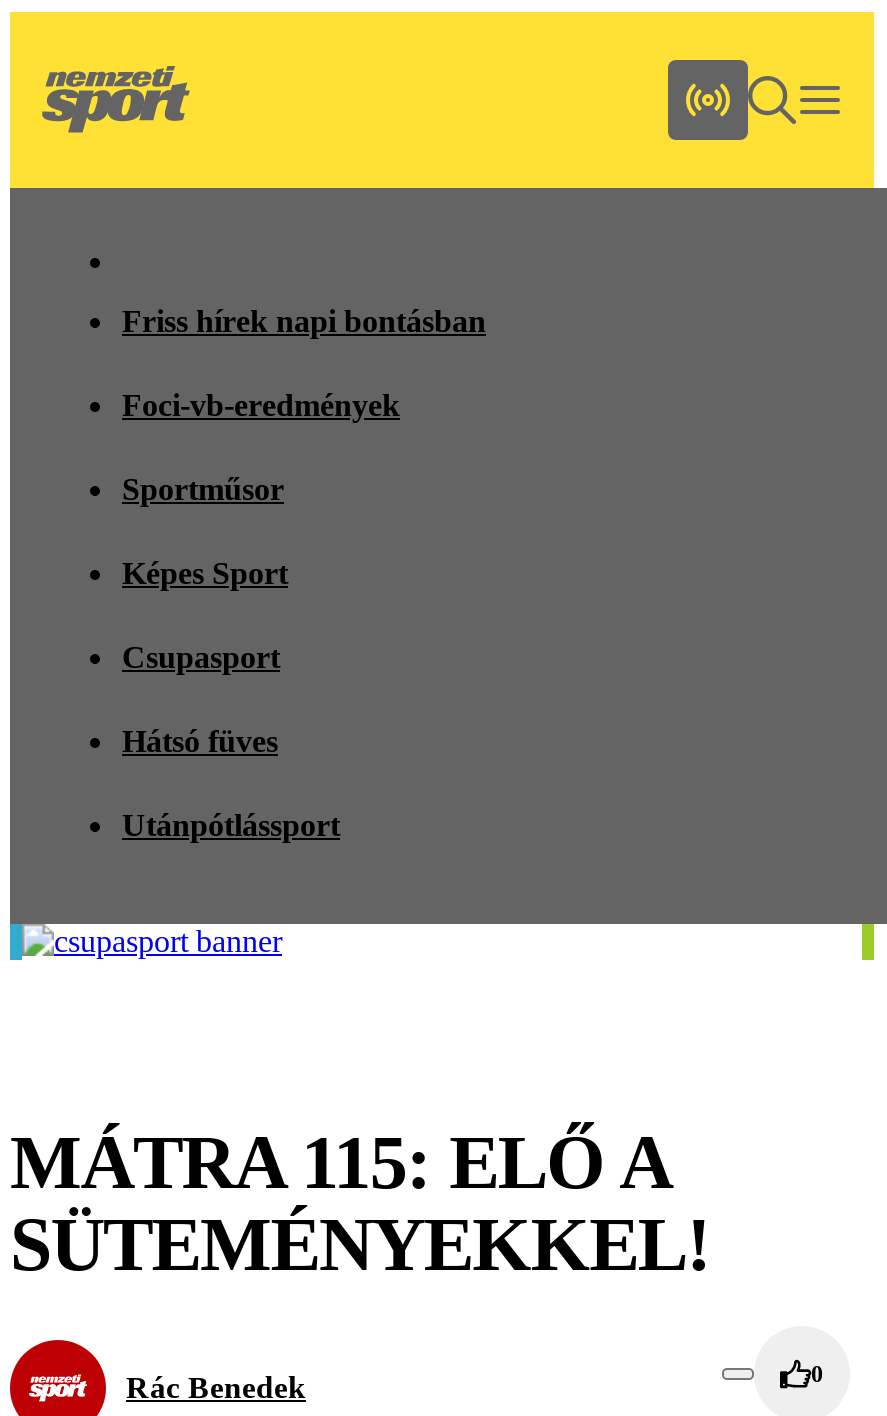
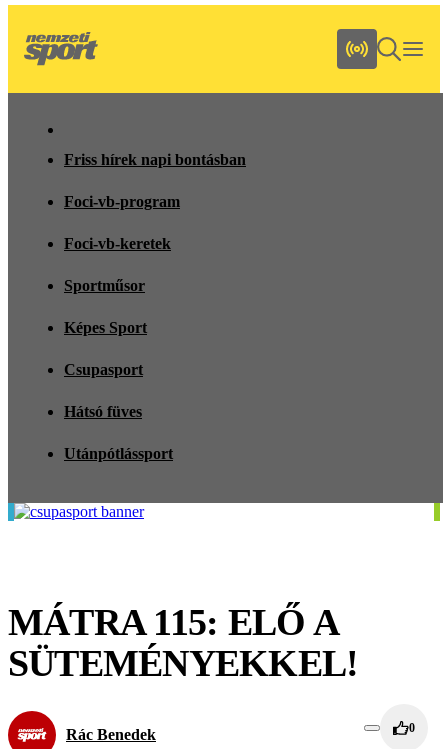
[122,388,400,422] Foci-vb-eredmények -> [64,193,180,252] Foci-vb-program | Foci-vb-keretek

